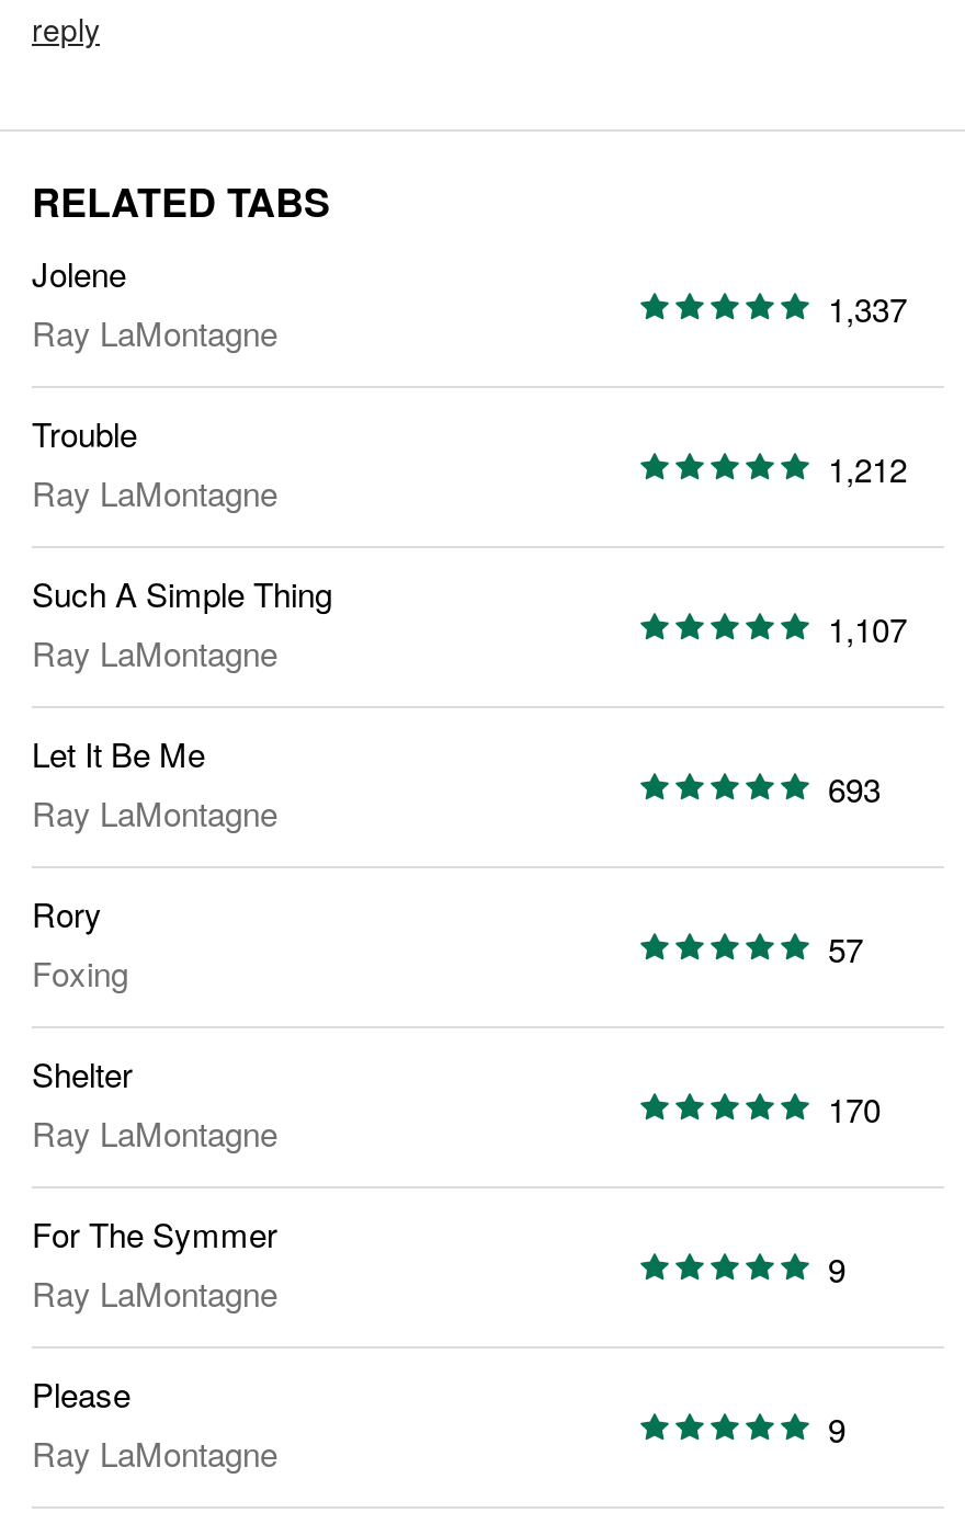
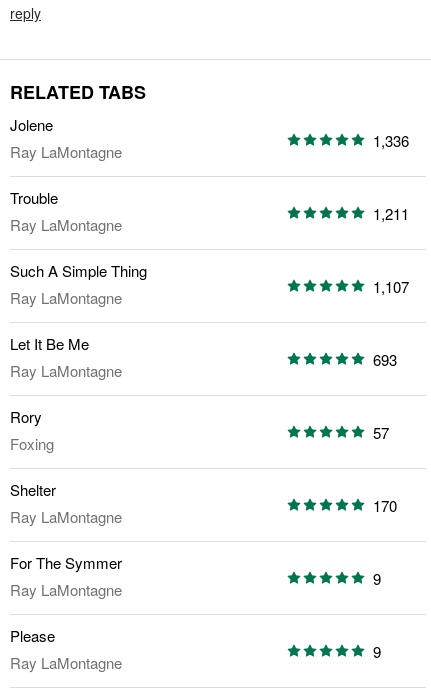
[828,284,907,330] 1,337 -> [373,130,409,151] 1,336
[828,444,907,491] 1,212 -> [373,203,409,224] 1,211

